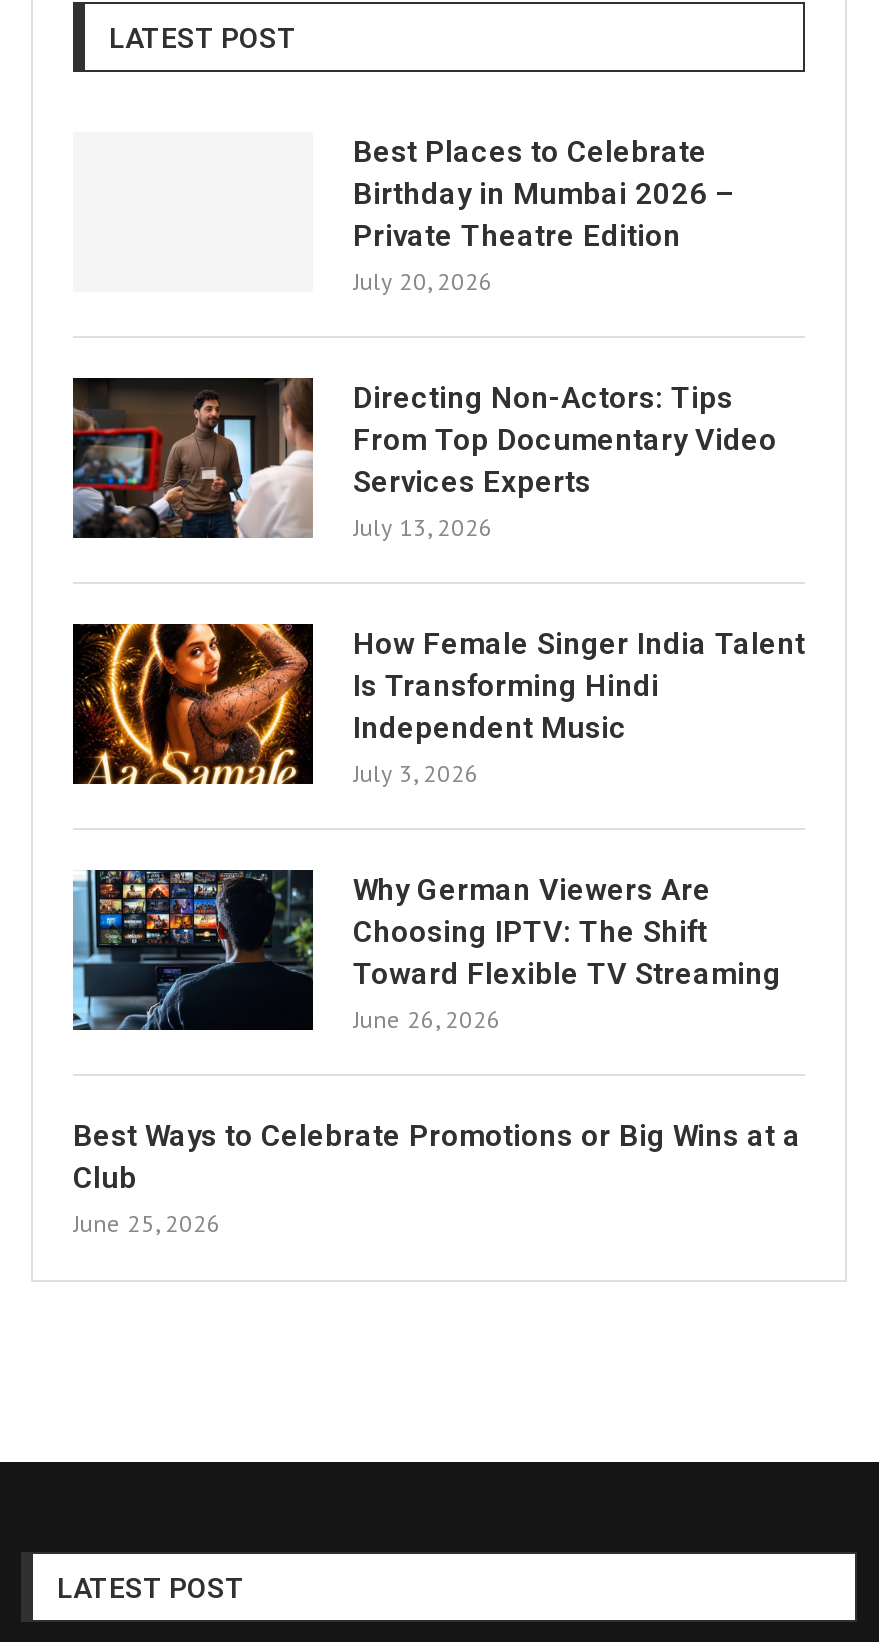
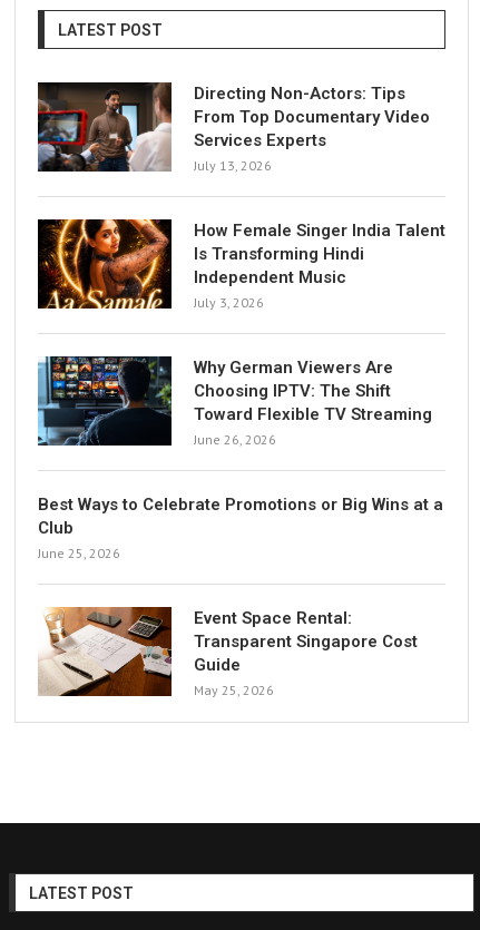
[353,134,735,296] Best Places to Celebrate | Birthday in Mumbai 2026 – | Private Theatre Edition | July 20, 2026 -> none
moved [69,376,805,1238] -> [36,81,445,561]: [image] | Directing Non-Actors: Tips | From Top Documentary Video | ... | Club | June 25, 2026
none -> [38,606,418,698] [image] | Event Space Rental: | Transparent Singapore Cost | Guide | May 25, 2026

